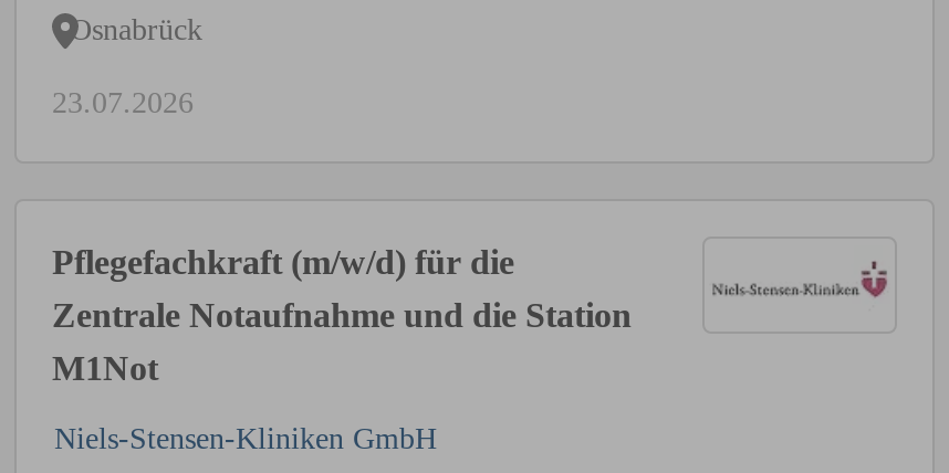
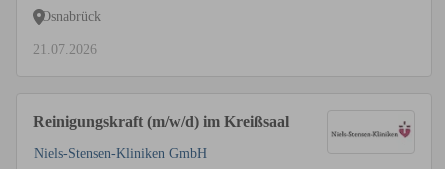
[52,87,194,120] 23.07.2026 -> [33,42,97,57] 21.07.2026
[52,244,632,387] Pflegefachkraft (m/w/d) für die | Zentrale Notaufnahme und die Station | M1Not -> [33,113,289,130] Reinigungskraft (m/w/d) im Kreißsaal

